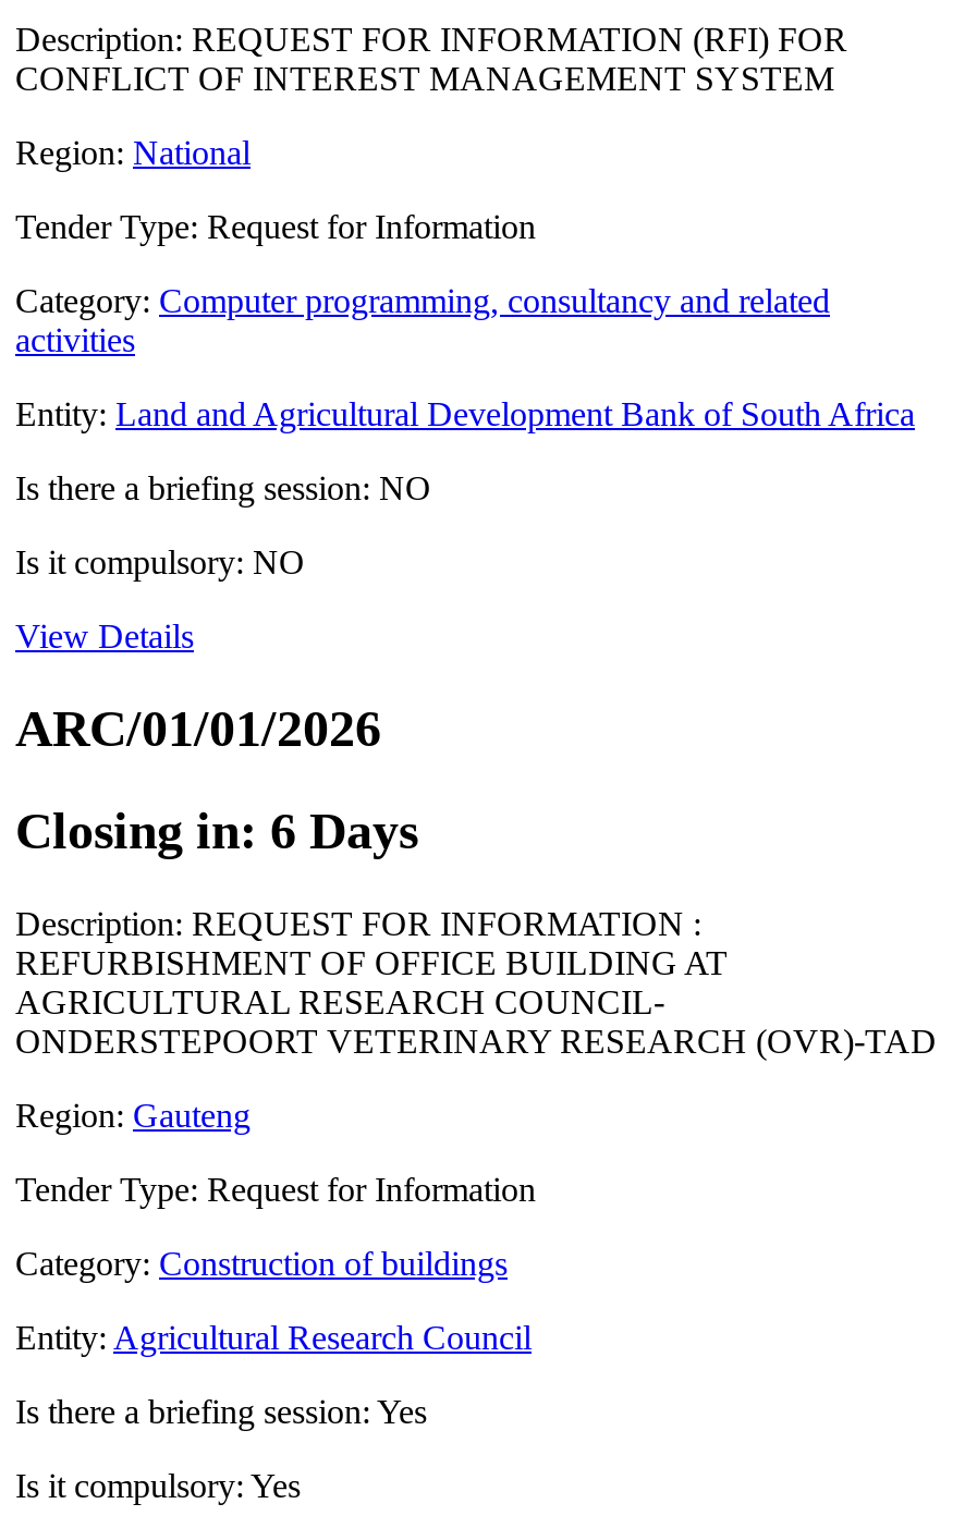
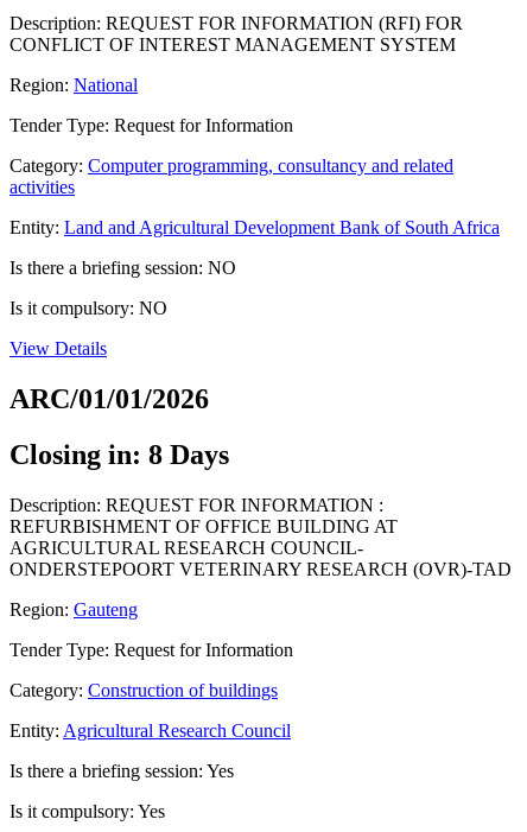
[15,802,418,859] Closing in: 6 Days -> [9,439,229,470] Closing in: 8 Days

